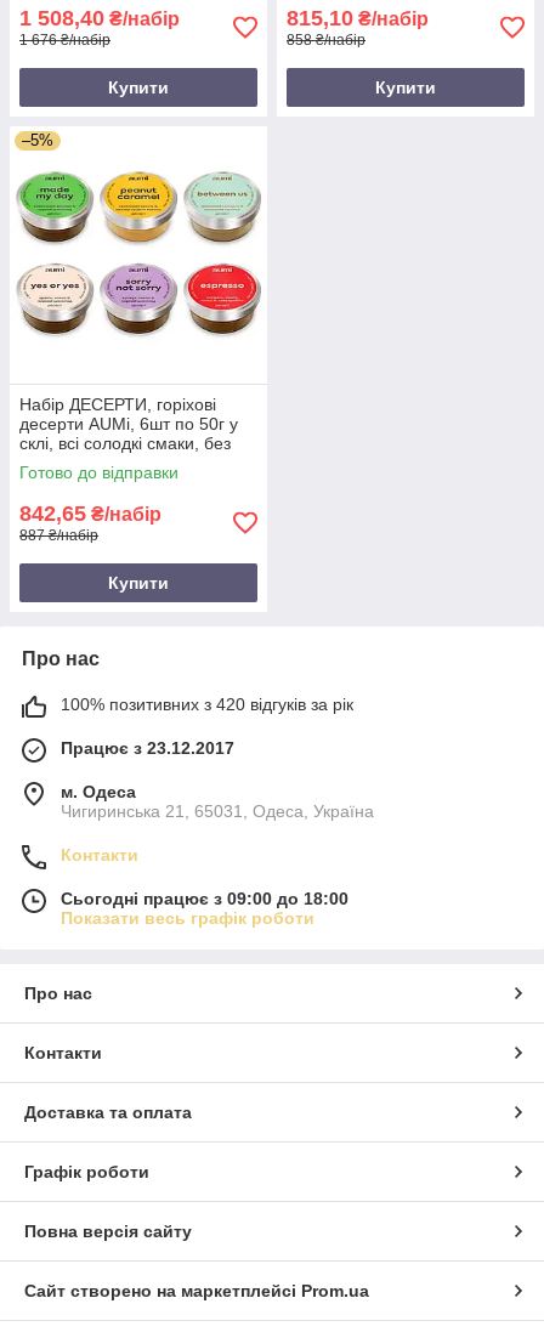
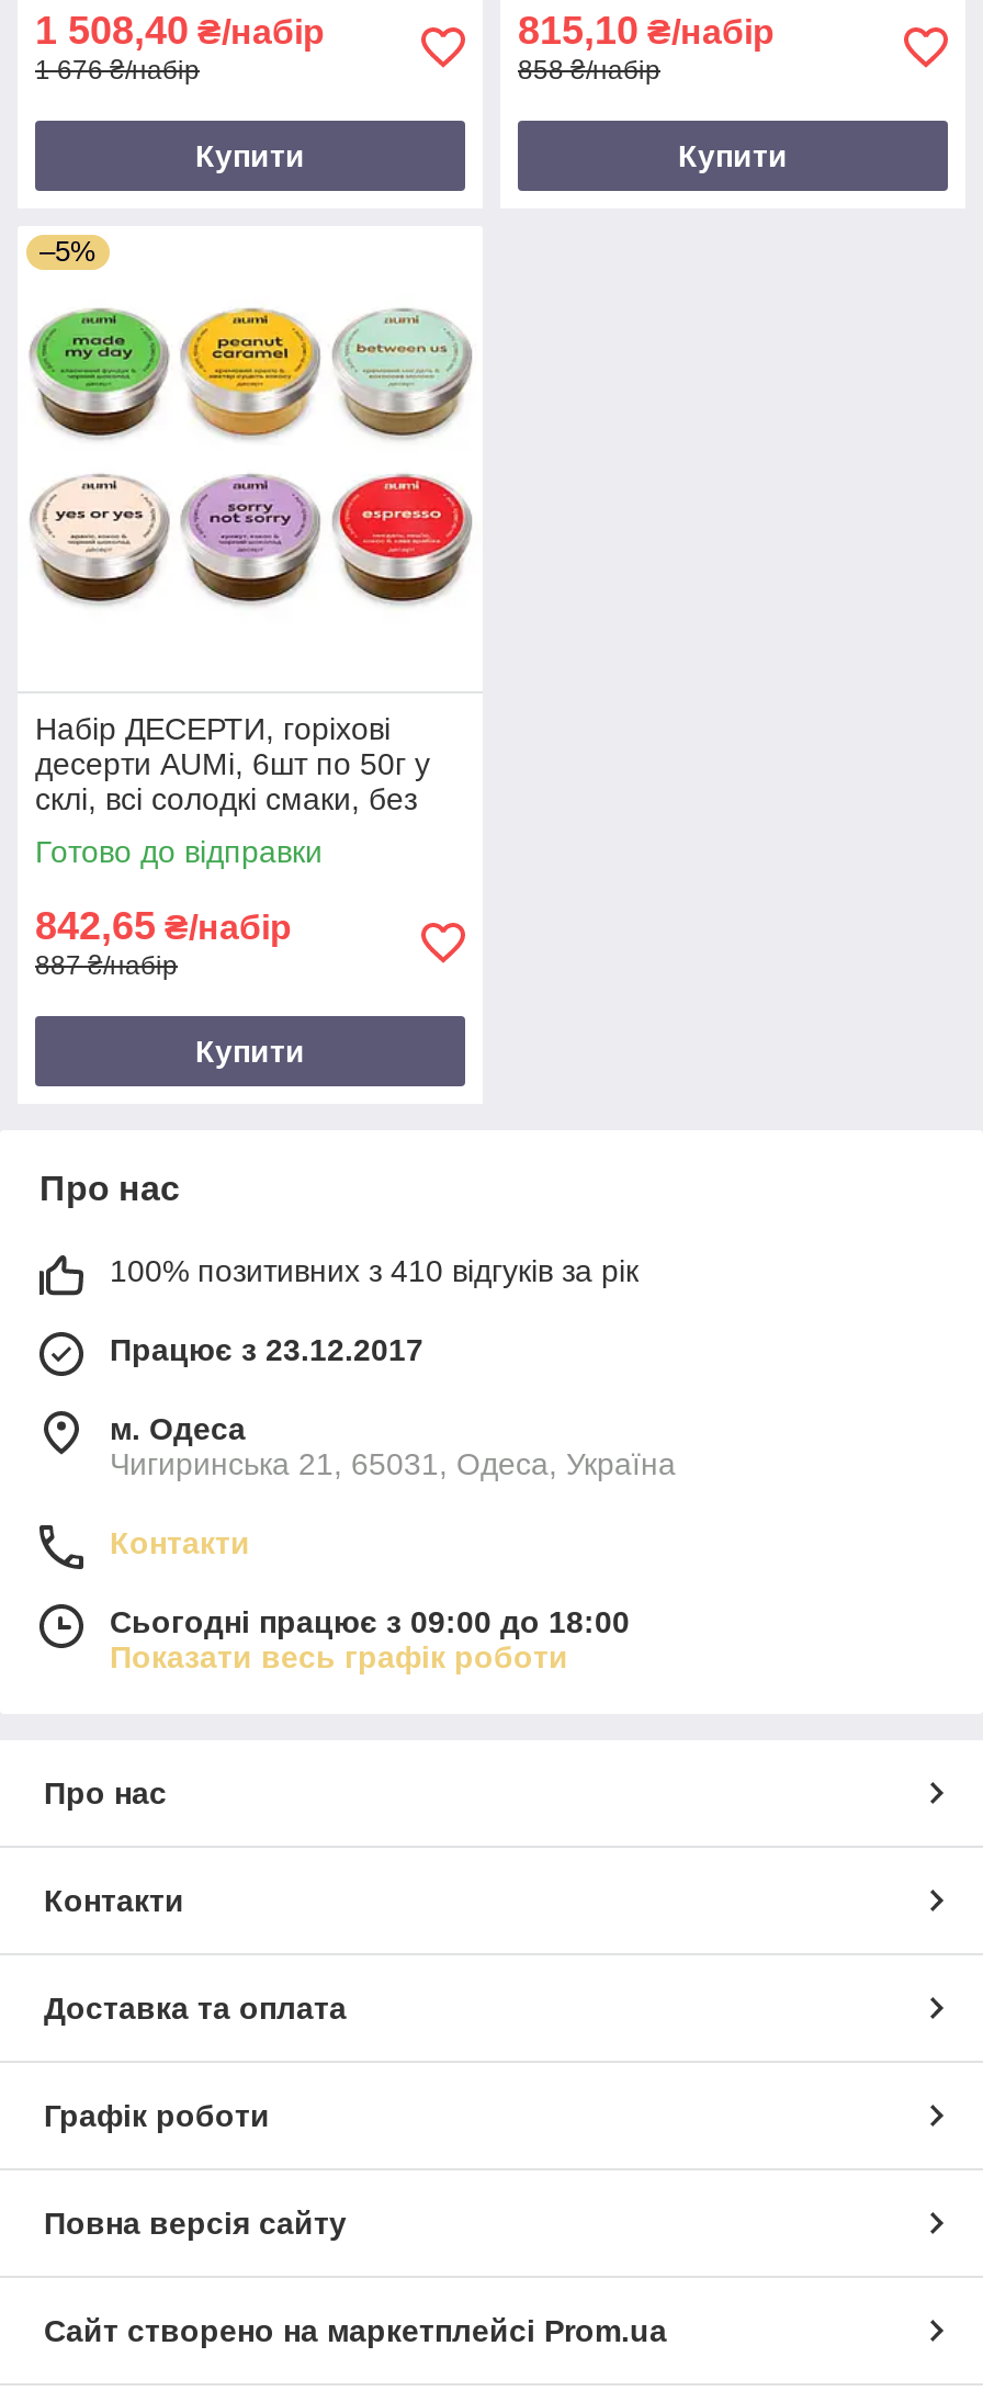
[61,695,353,714] 100% позитивних з 420 відгуків за рік -> [110,1254,639,1289] 100% позитивних з 410 відгуків за рік

